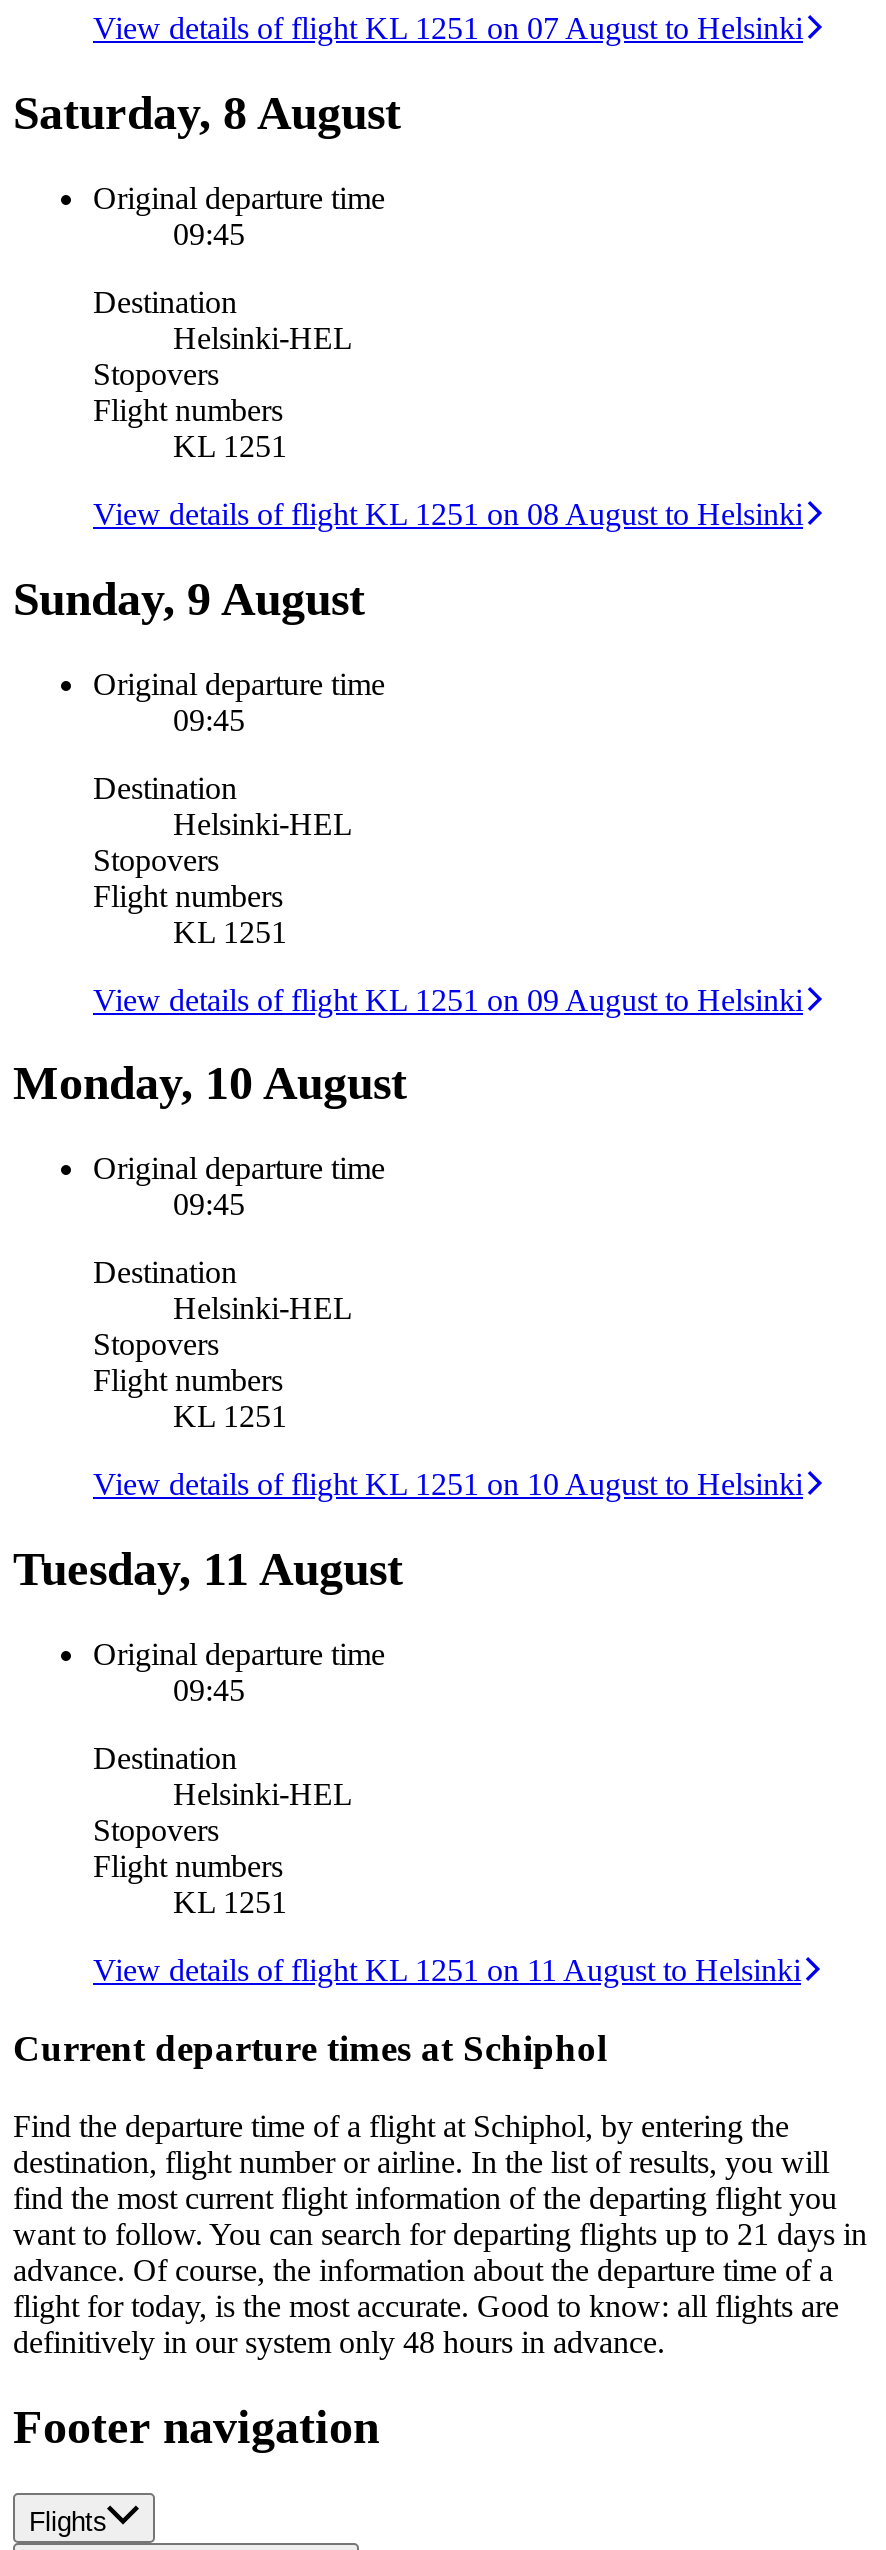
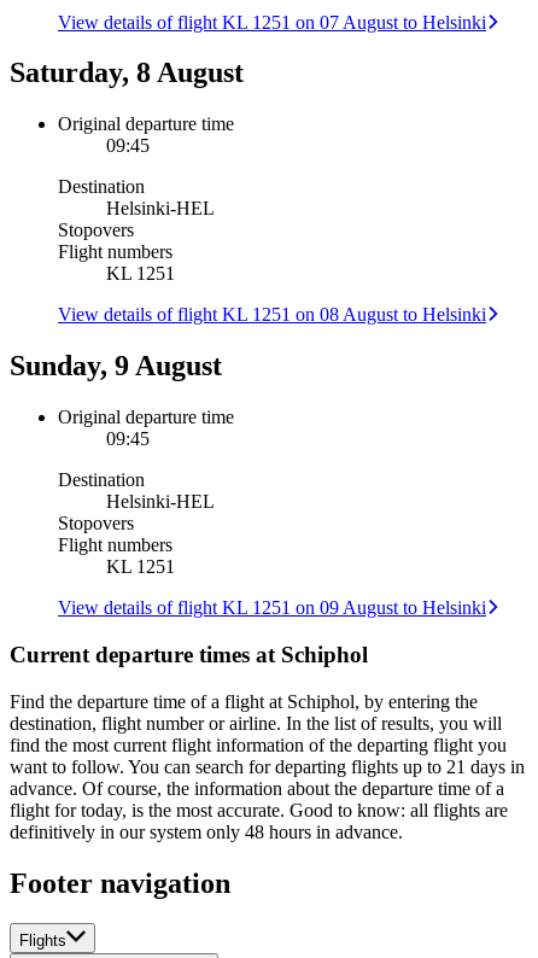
[13,1058,803,1988] Monday, 10 August | Original departure time | 09:45 | Destination | Helsinki-HEL | Stopovers | Flight numbers | KL 1251 | View details of flight KL 1251 on 10 August to Helsinki | Tuesday, 11 August | Original departure time | 09:45 | Destination | Helsinki-HEL | Stopovers | Flight numbers | KL 1251 | View details of flight KL 1251 on 11 August to Helsinki -> none

